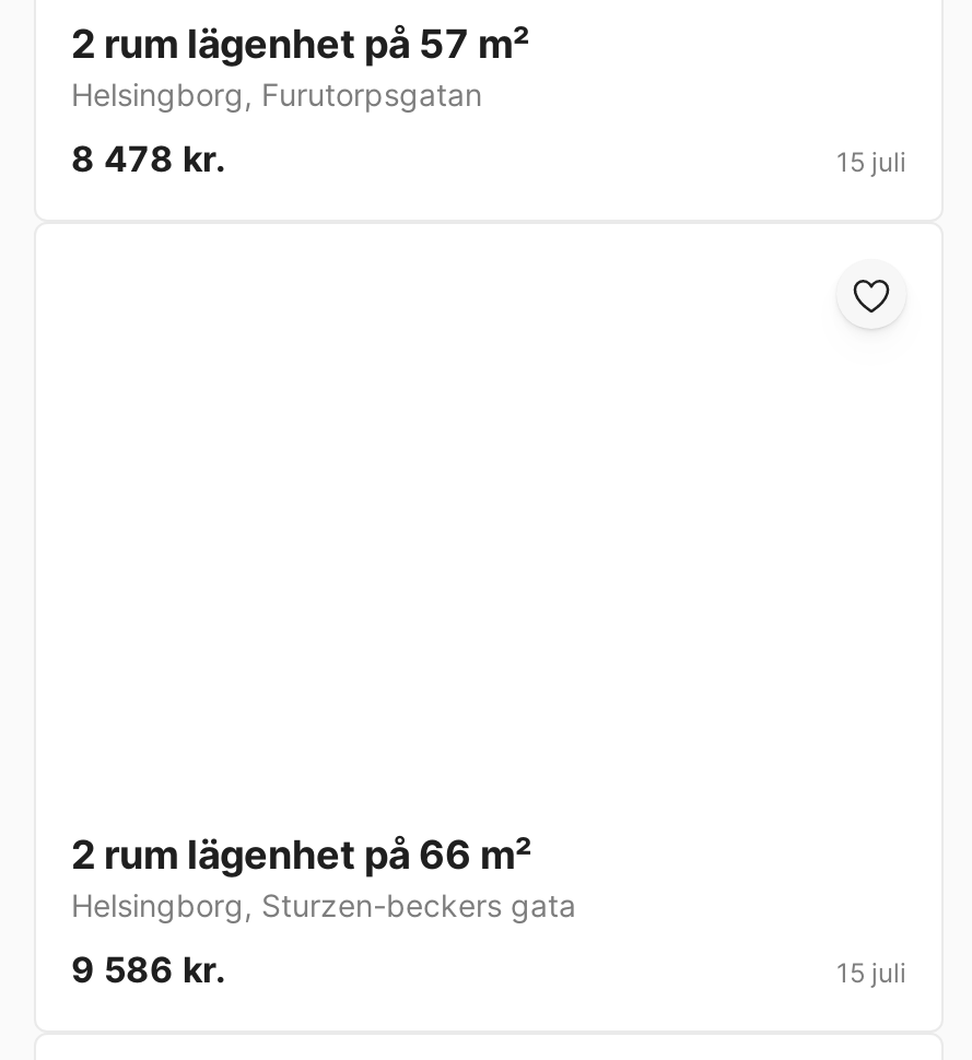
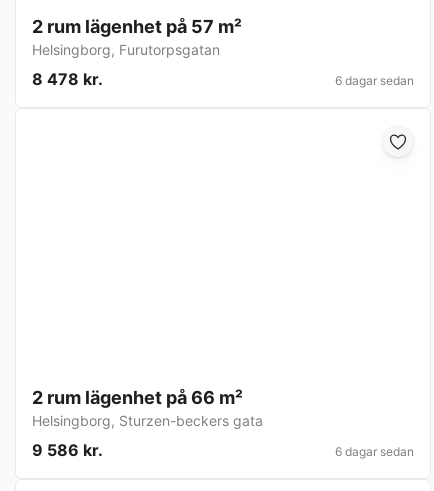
[836,146,906,179] 15 juli -> [335,73,414,88] 6 dagar sedan
[836,957,906,990] 15 juli -> [335,444,414,459] 6 dagar sedan

